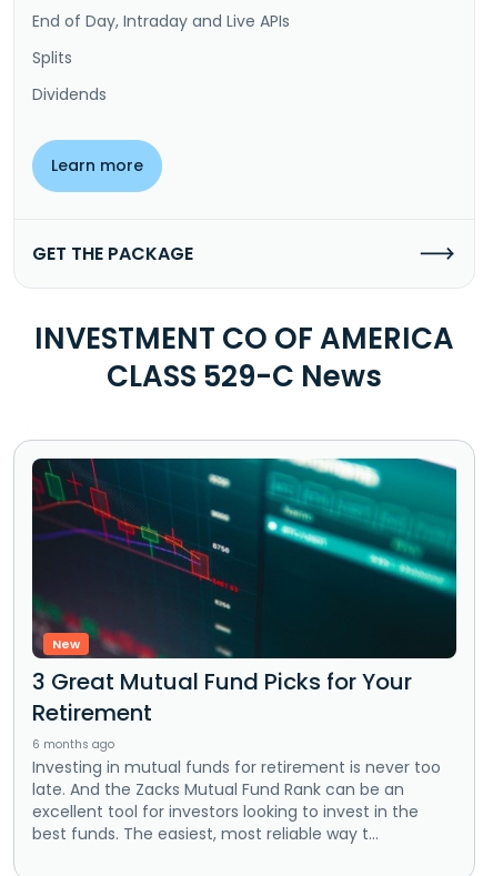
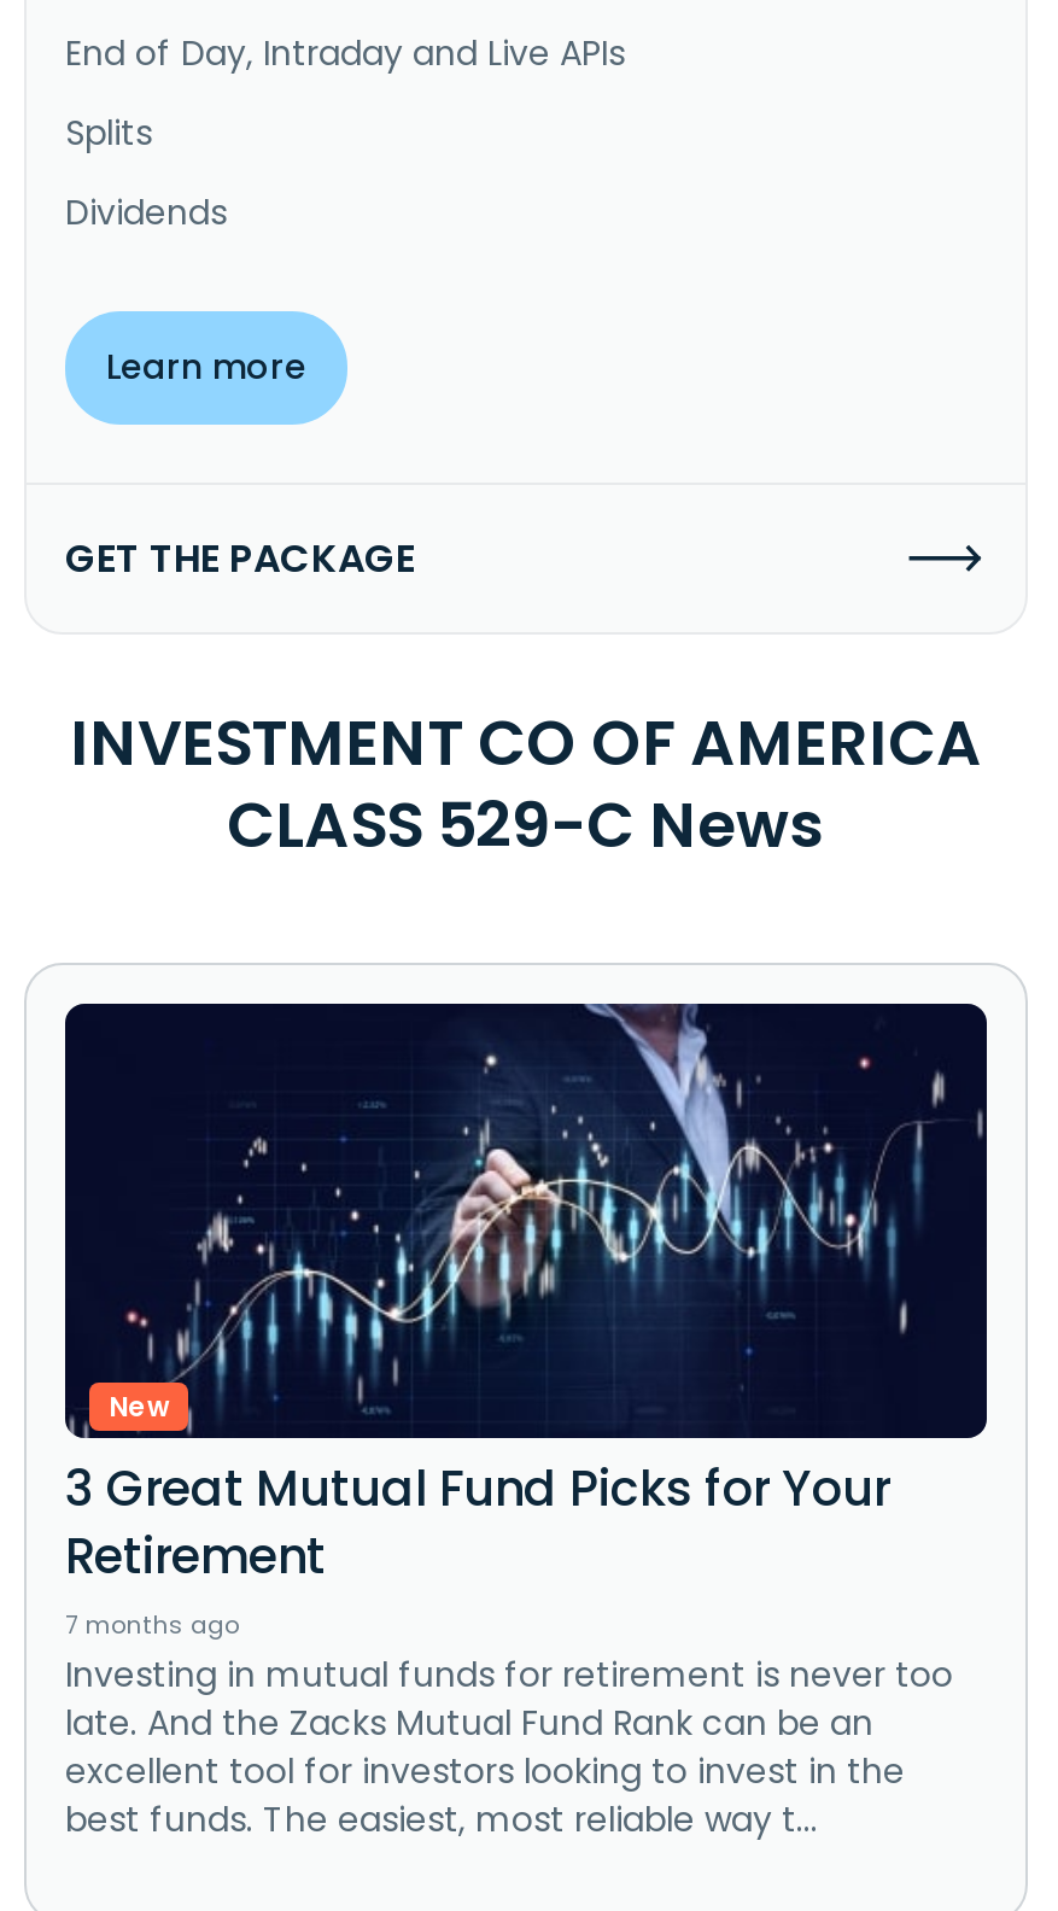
[32,457,457,659] [image] -> [65,1001,989,1440] [image]
[32,736,114,753] 6 months ago -> [65,1607,239,1643] 7 months ago

